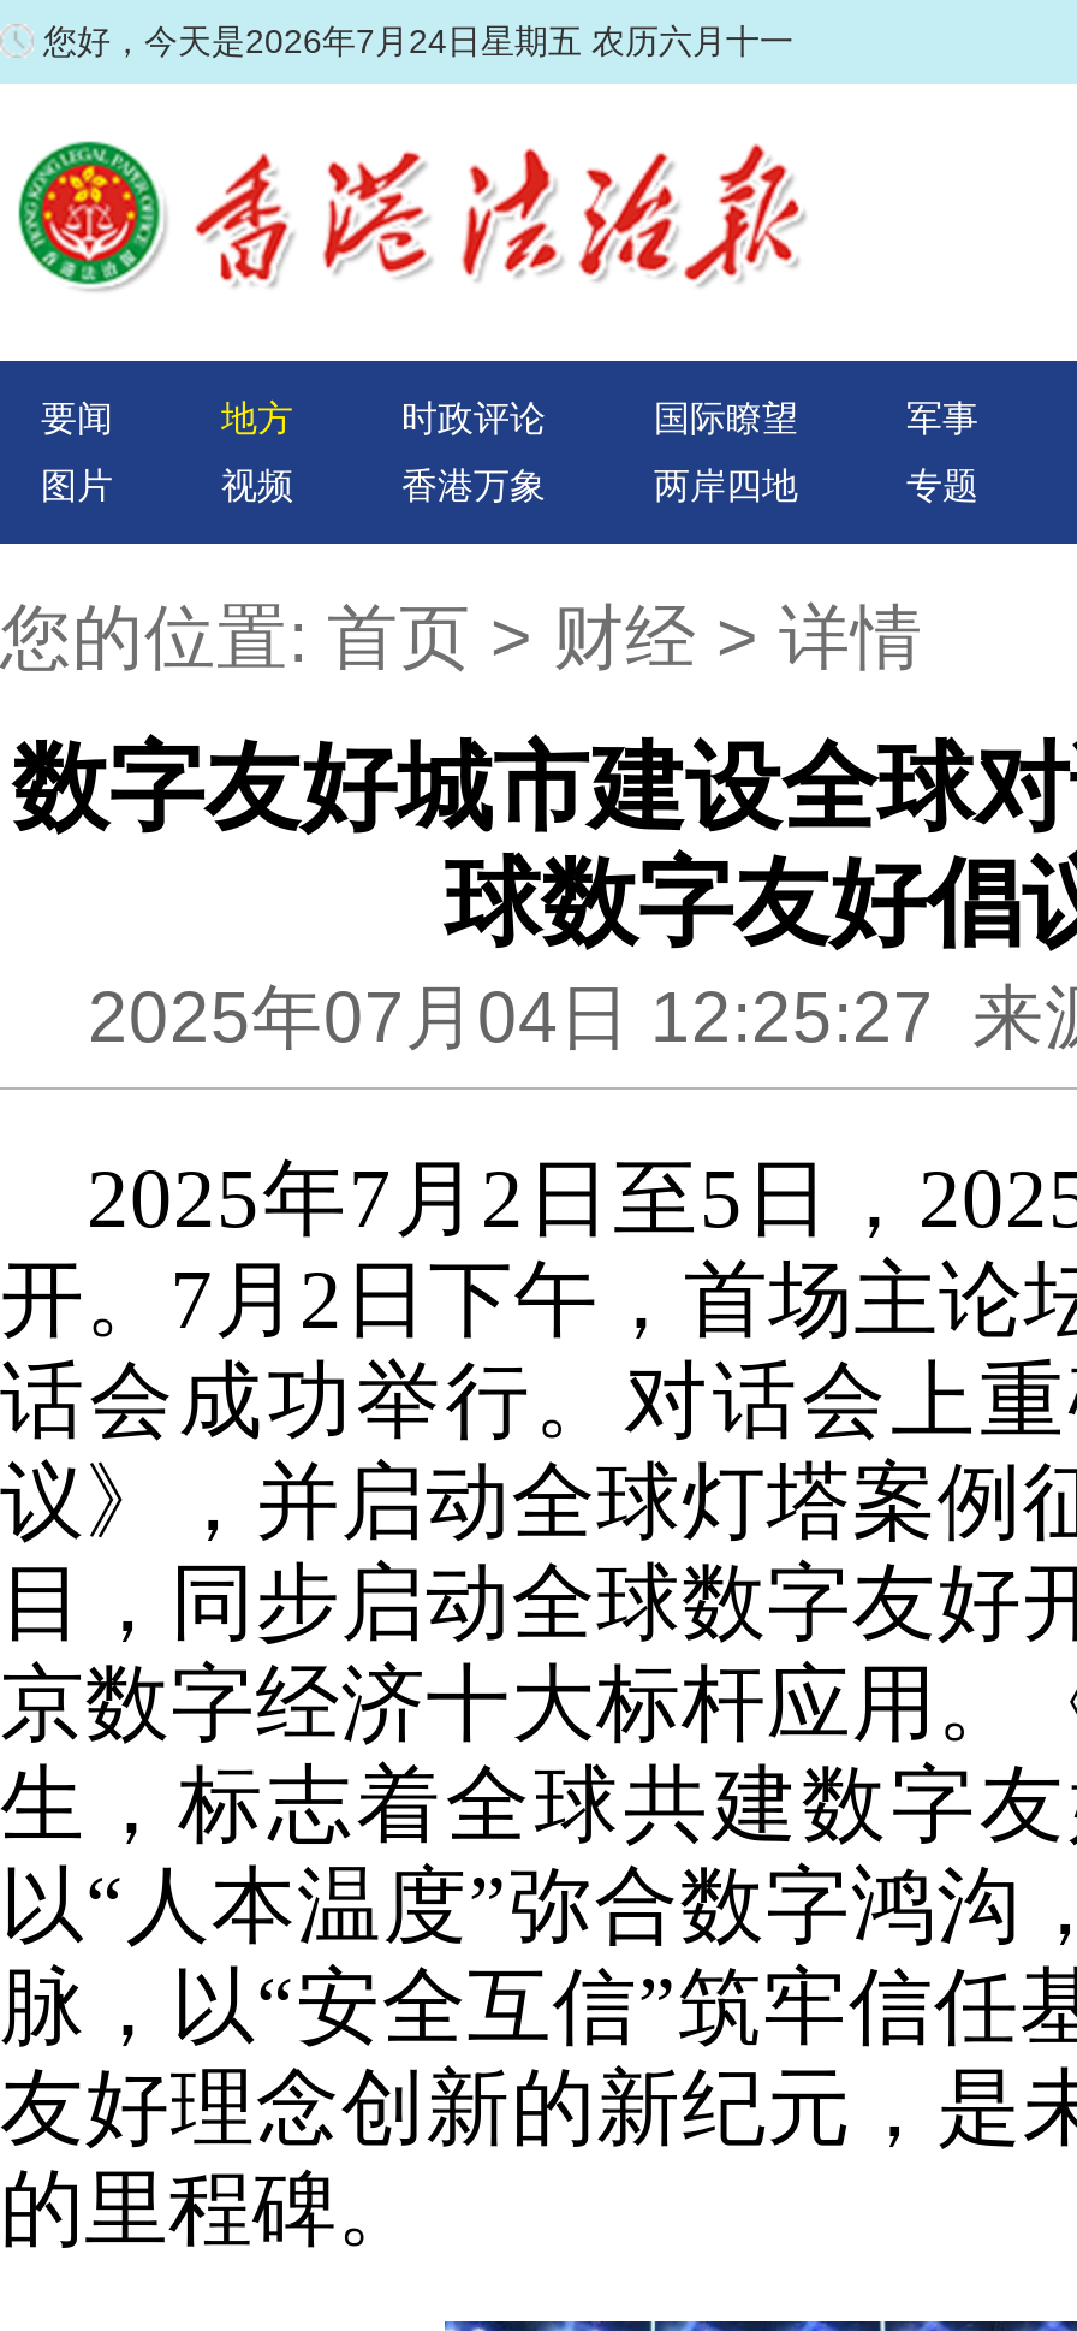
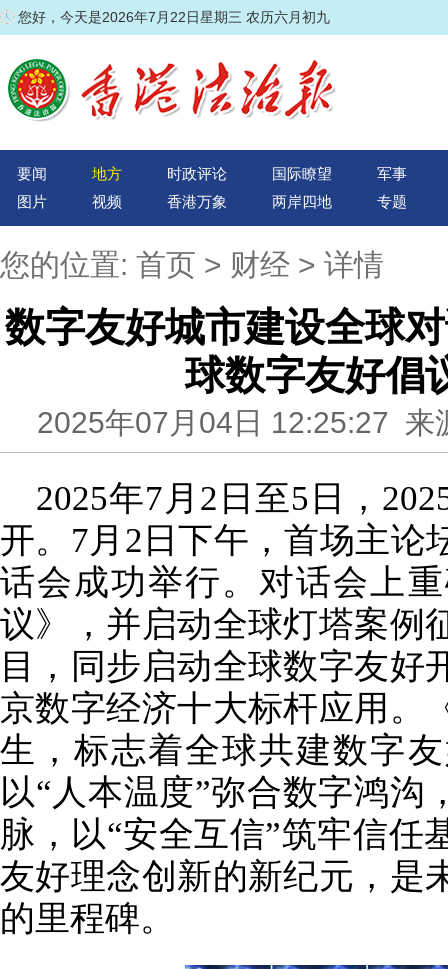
[43,22,793,60] 您好，今天是2026年7月24日星期五 农历六月十一 -> [18,9,330,25] 您好，今天是2026年7月22日星期三 农历六月初九

